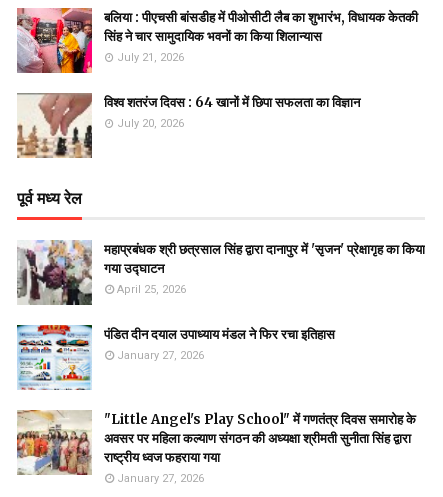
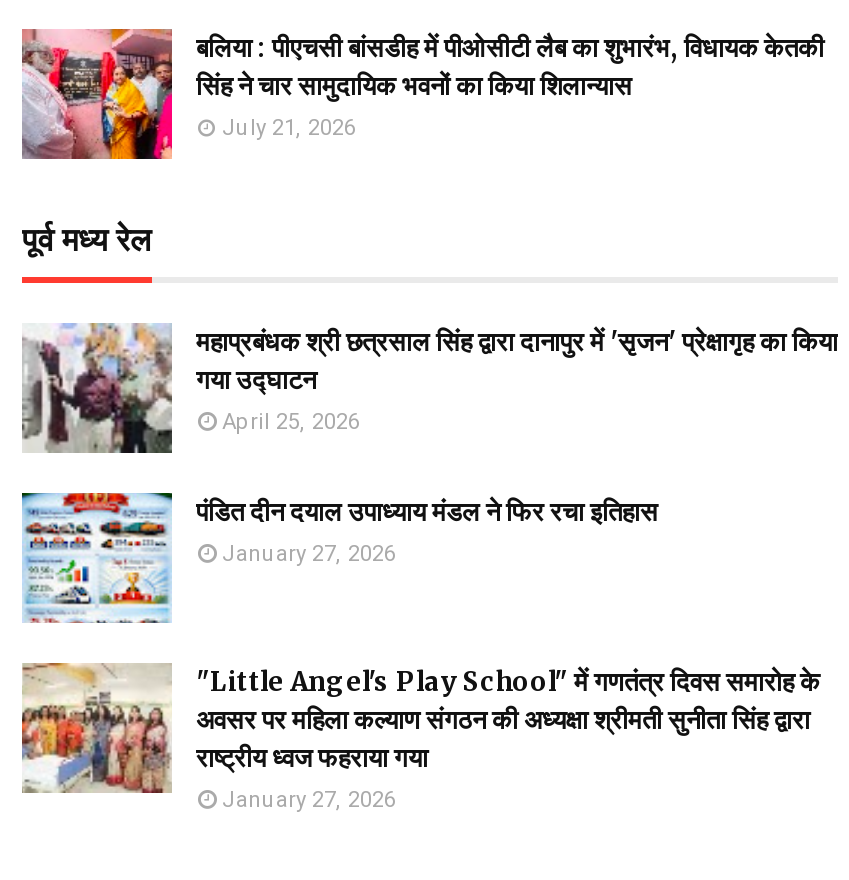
[16,92,360,159] [image] | विश्व शतरंज दिवस : 64 खानों में छिपा सफलता का विज्ञान | July 20, 2026 -> none

